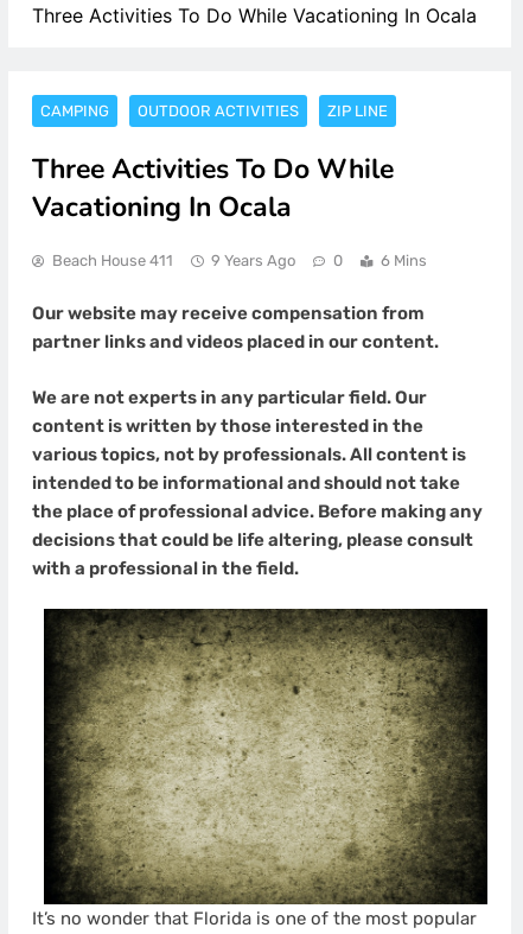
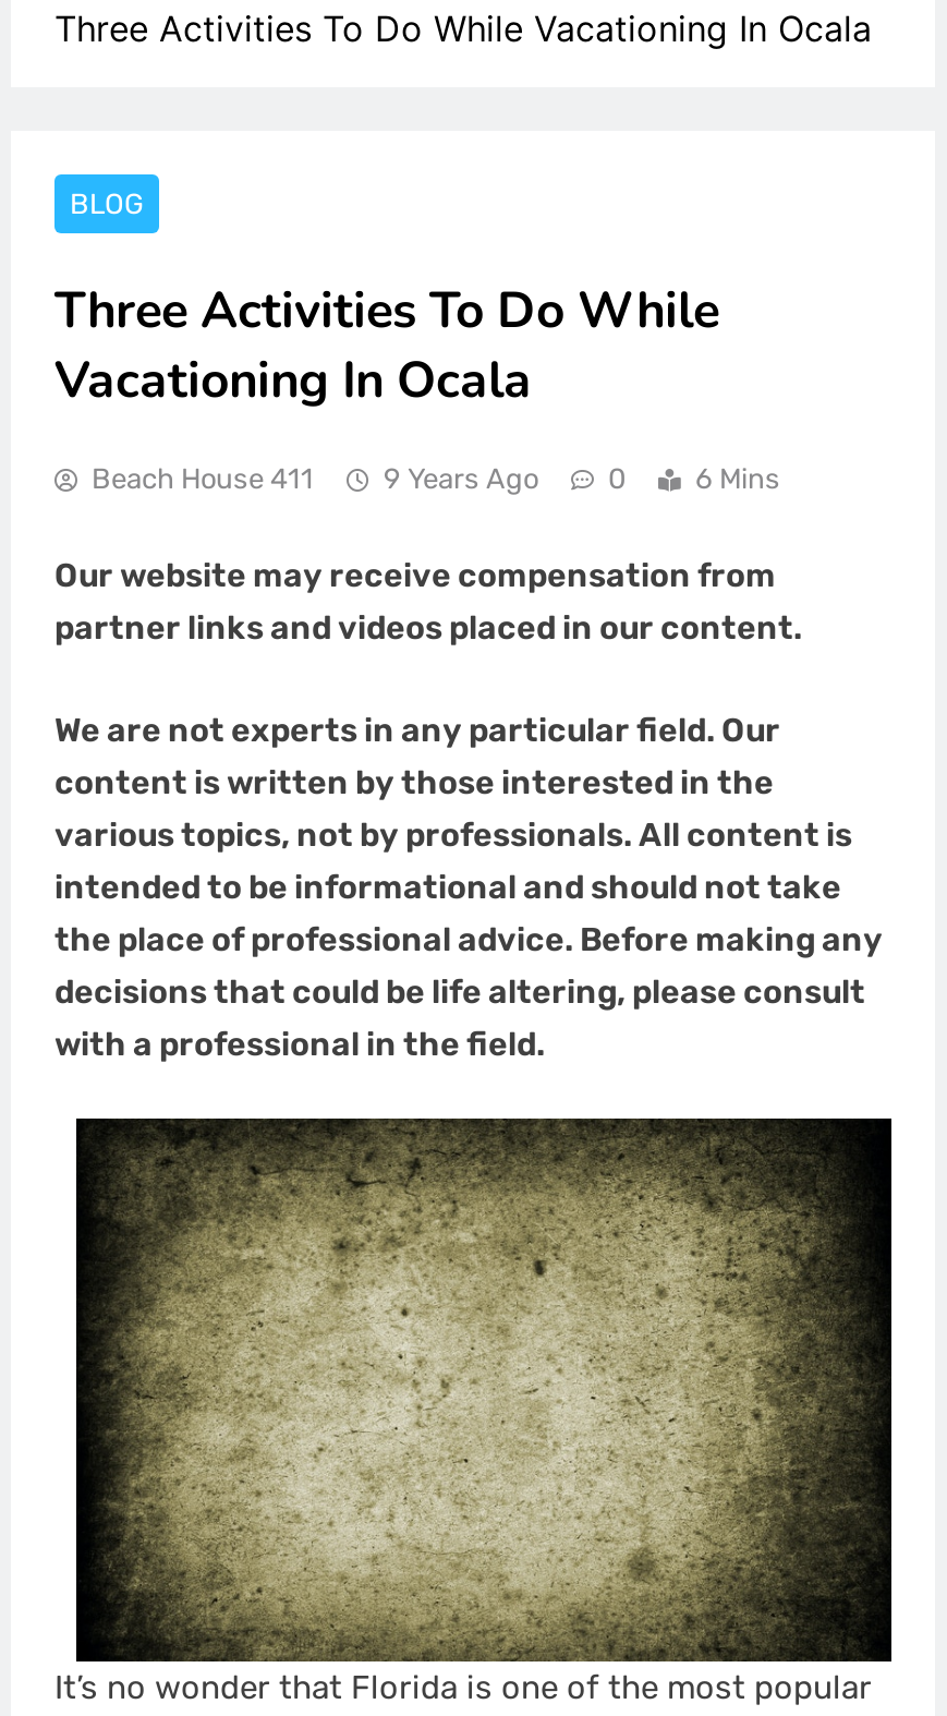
[40,102,388,119] CAMPING | OUTDOOR ACTIVITIES | ZIP LINE -> [70,187,144,219] BLOG

